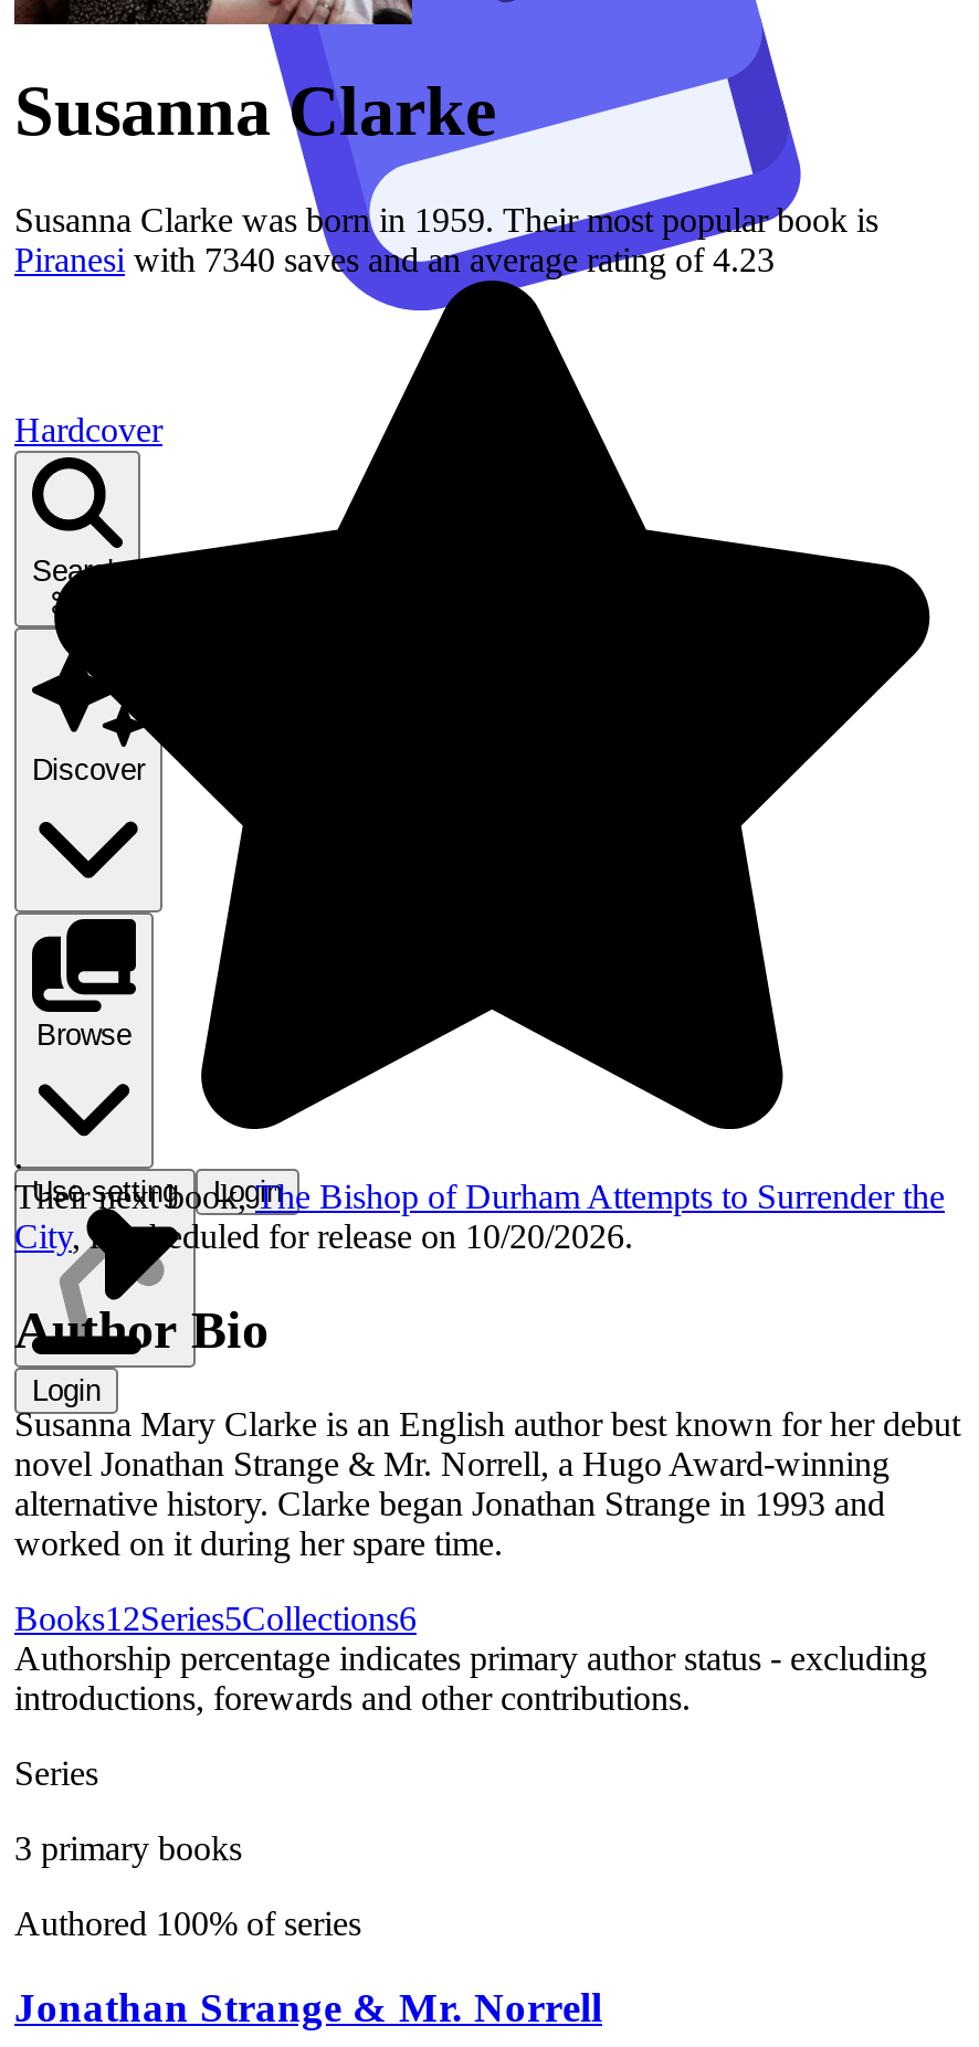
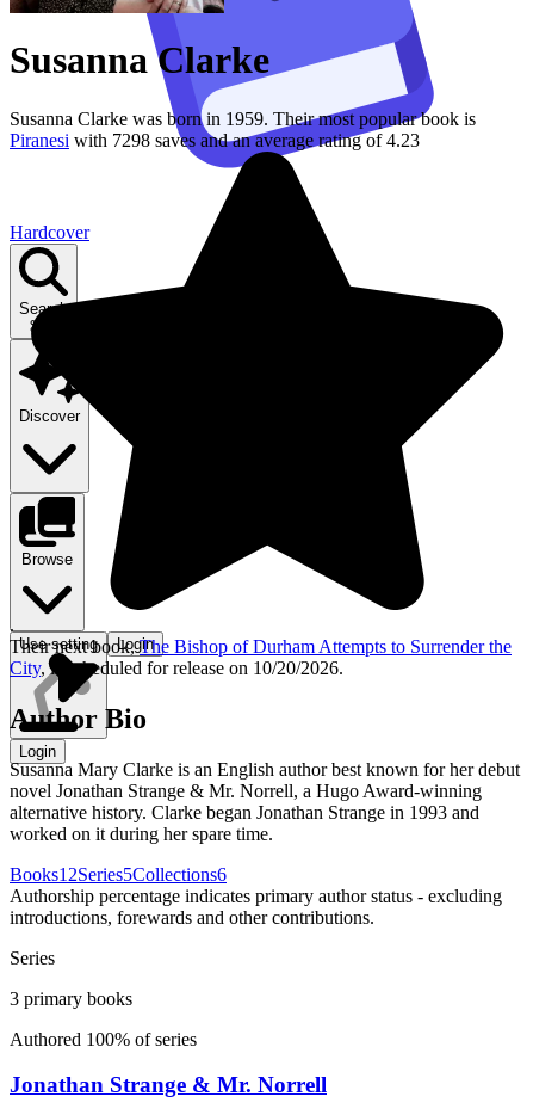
[14,241,775,278] Piranesi with 7340 saves and an average rating of 4.23 -> [10,130,420,150] Piranesi with 7298 saves and an average rating of 4.23

